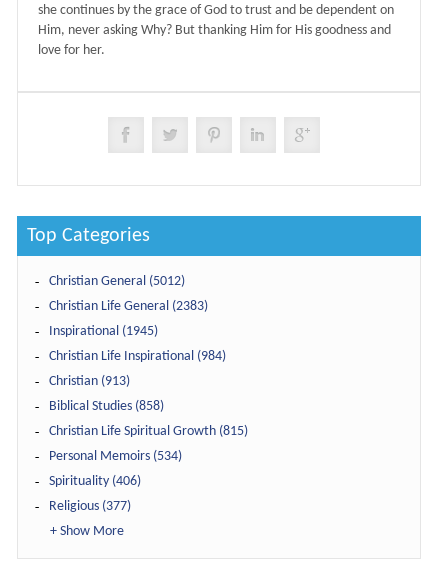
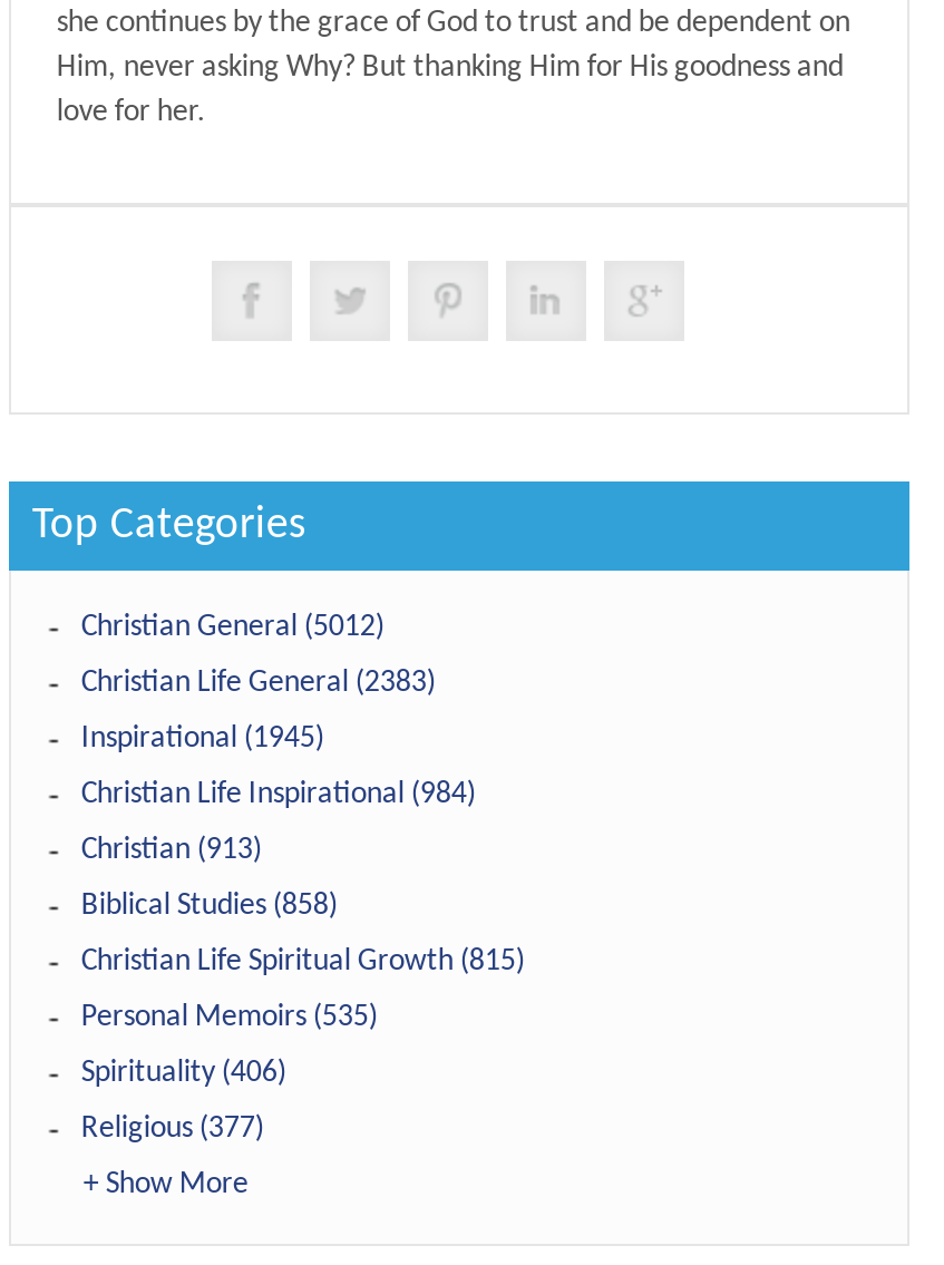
[49,449,182,464] Personal Memoirs (534) -> [81,1001,378,1035] Personal Memoirs (535)

